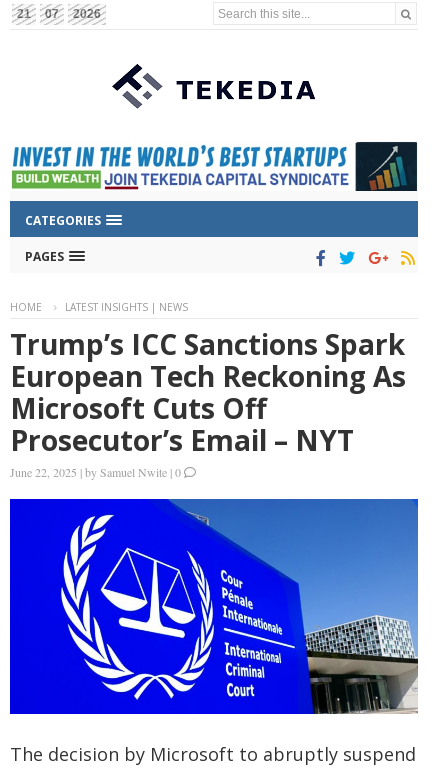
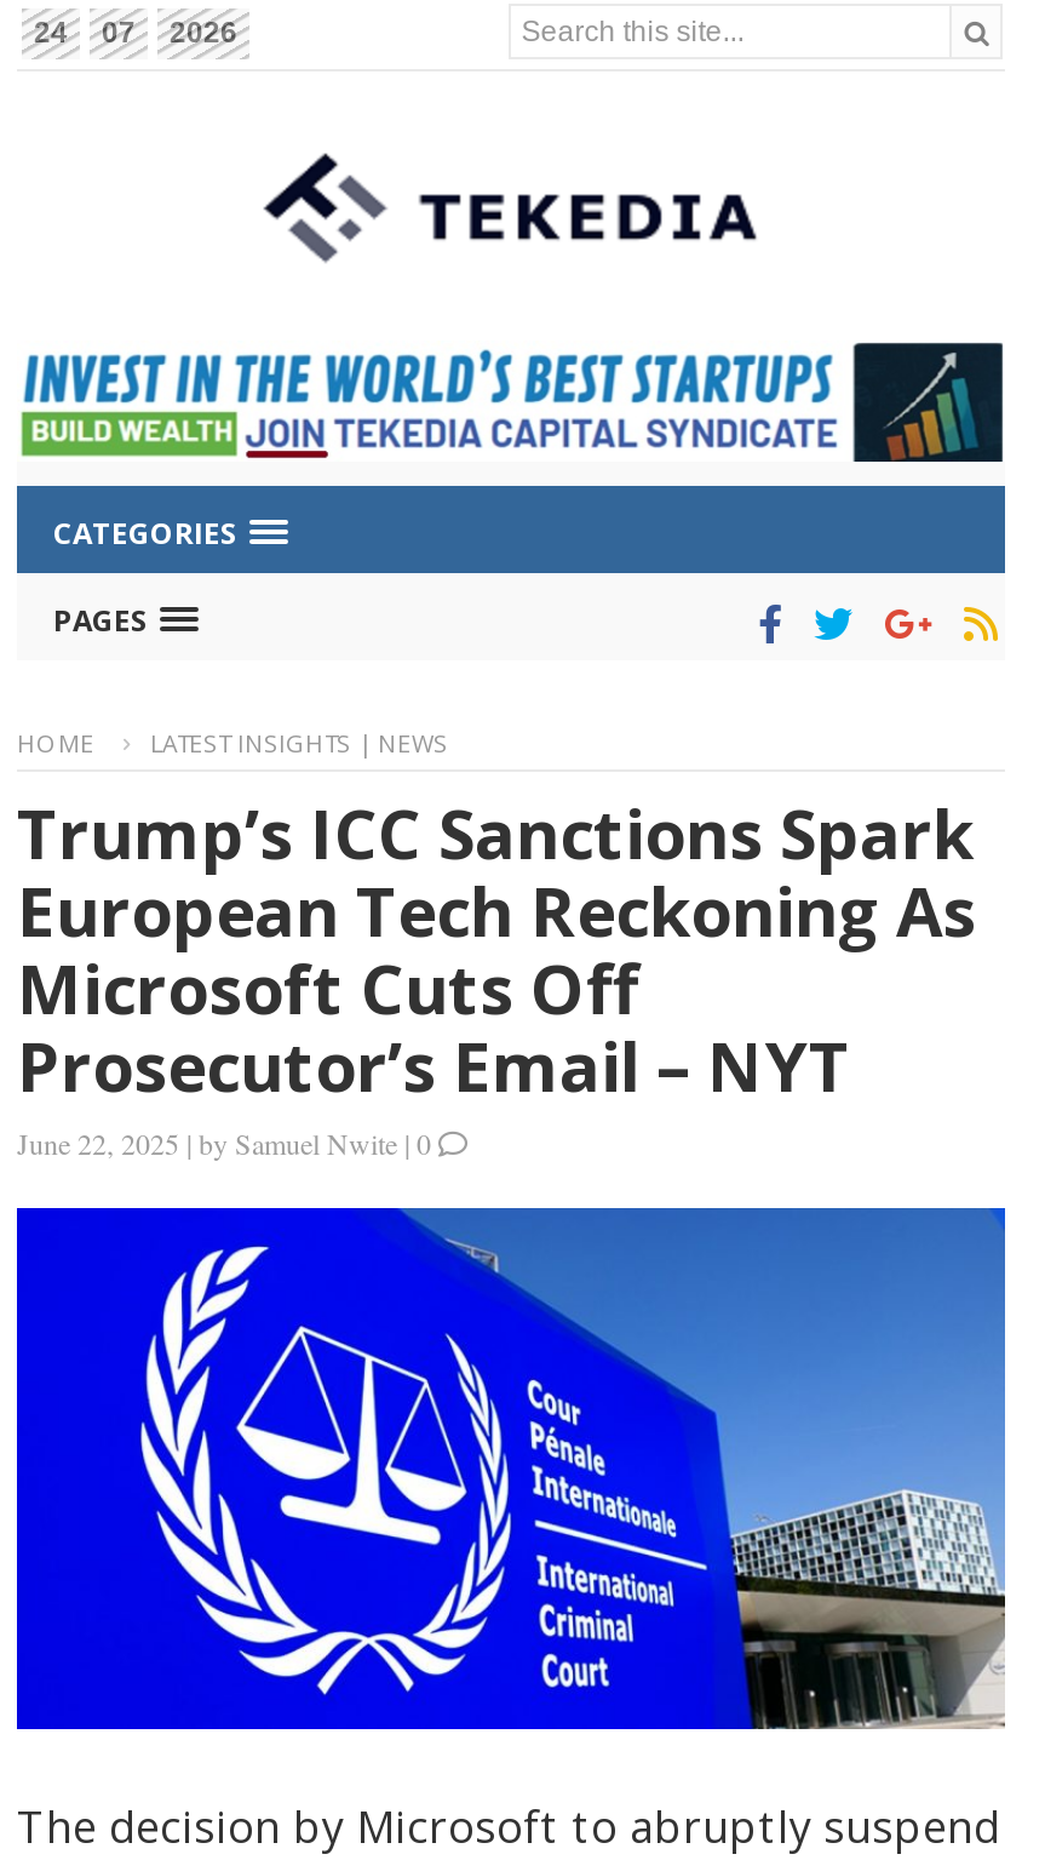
[17,7,101,21] 21 07 2026 -> [34,16,237,50] 24 07 2026

